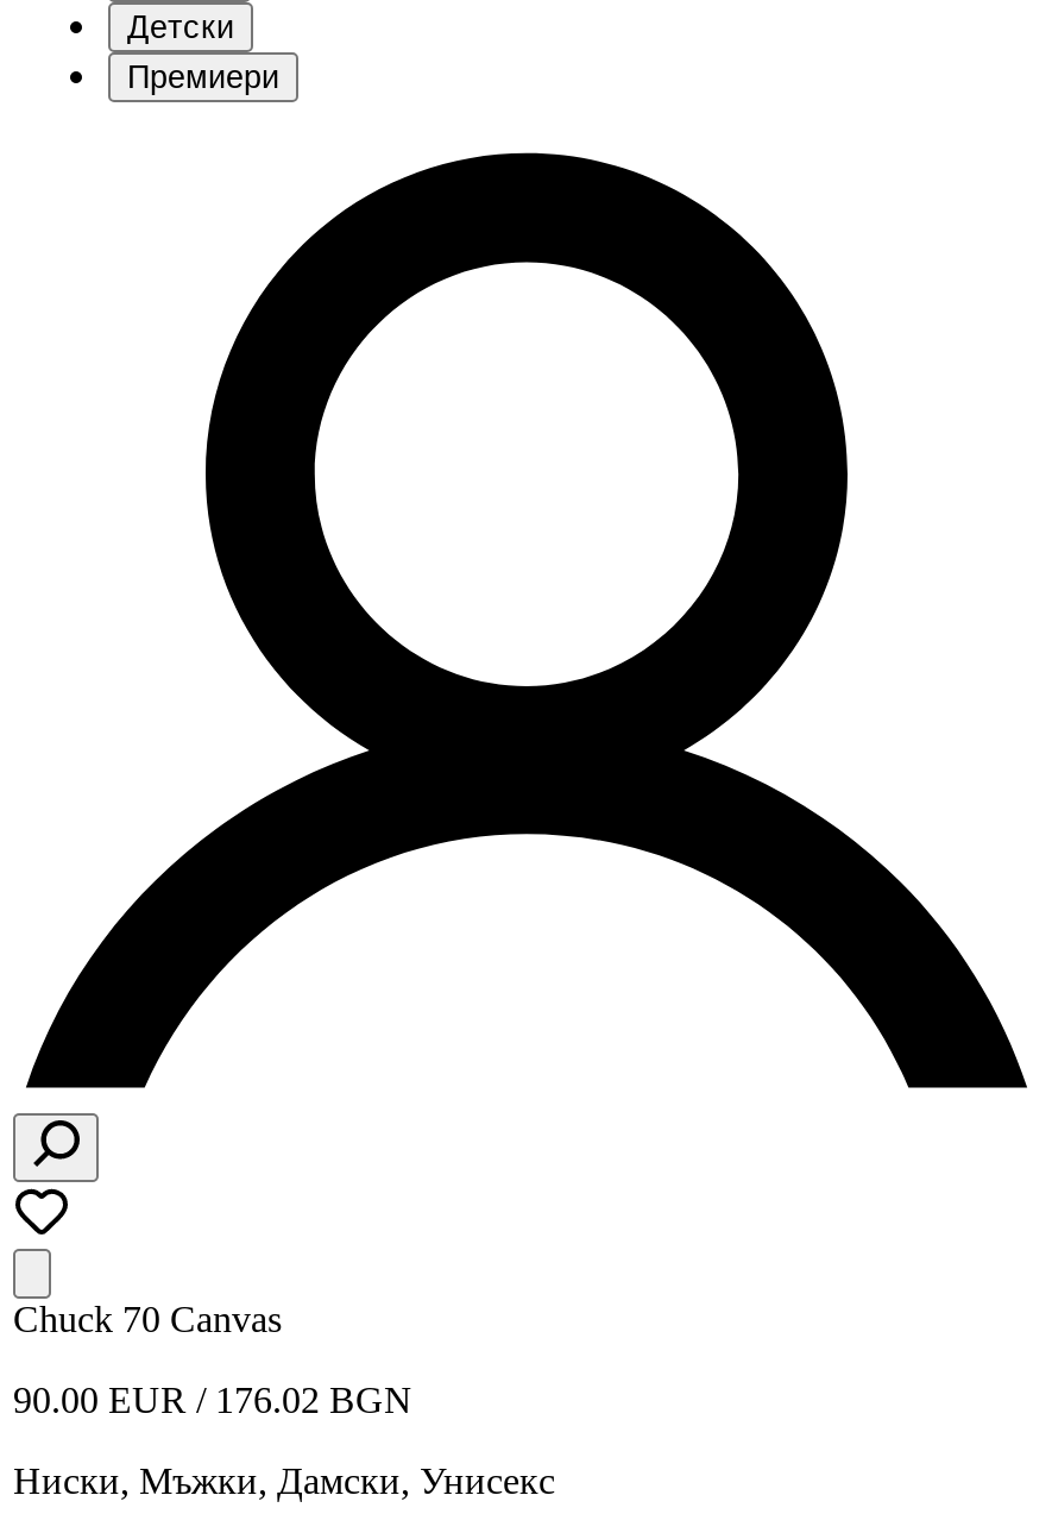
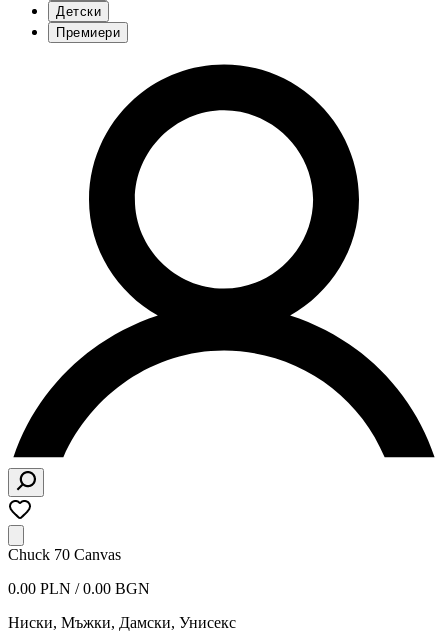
[13,1380,412,1420] 90.00 EUR / 176.02 BGN -> [8,580,150,597] 0.00 PLN / 0.00 BGN

